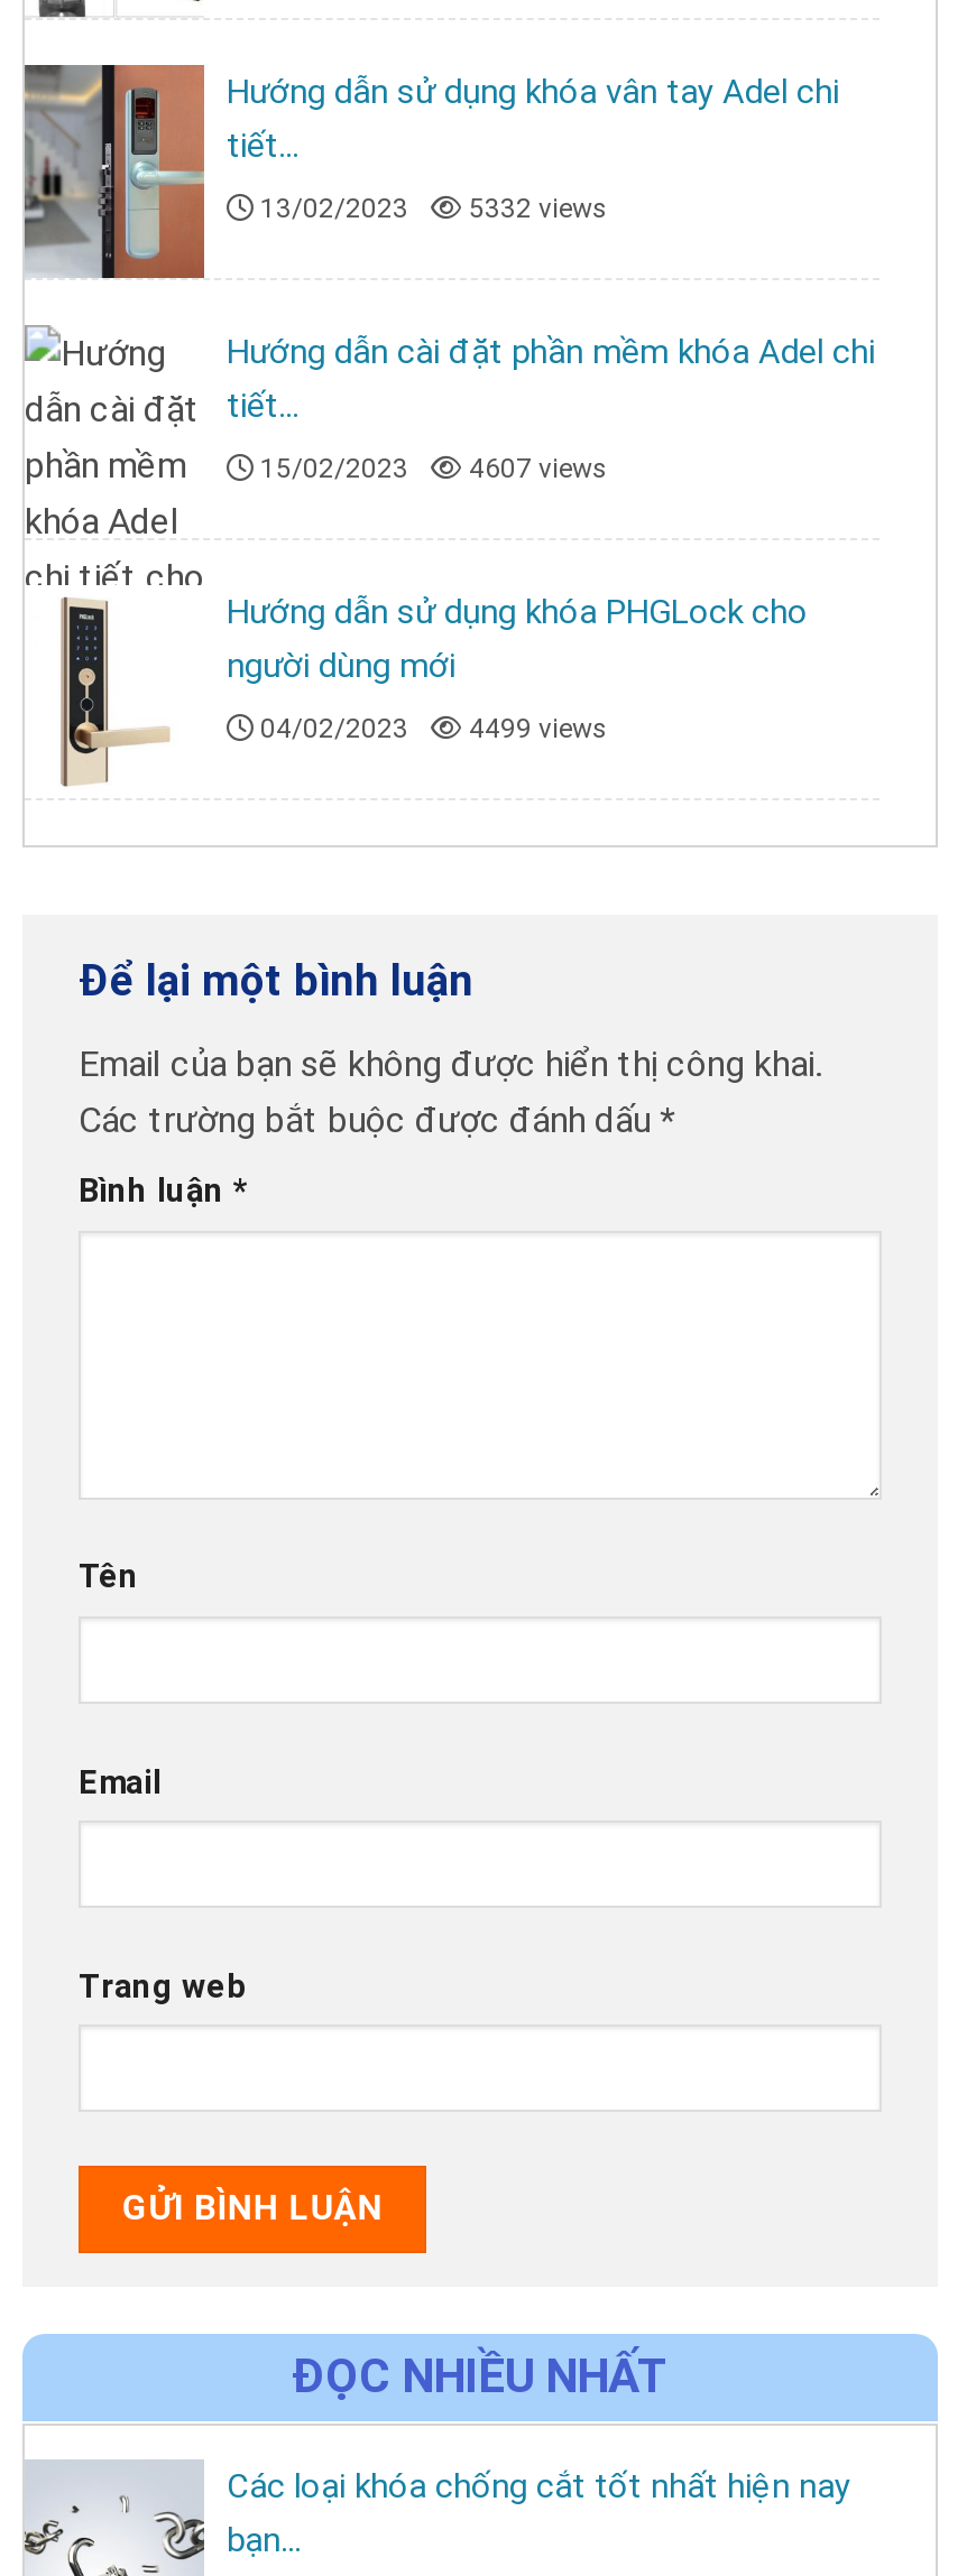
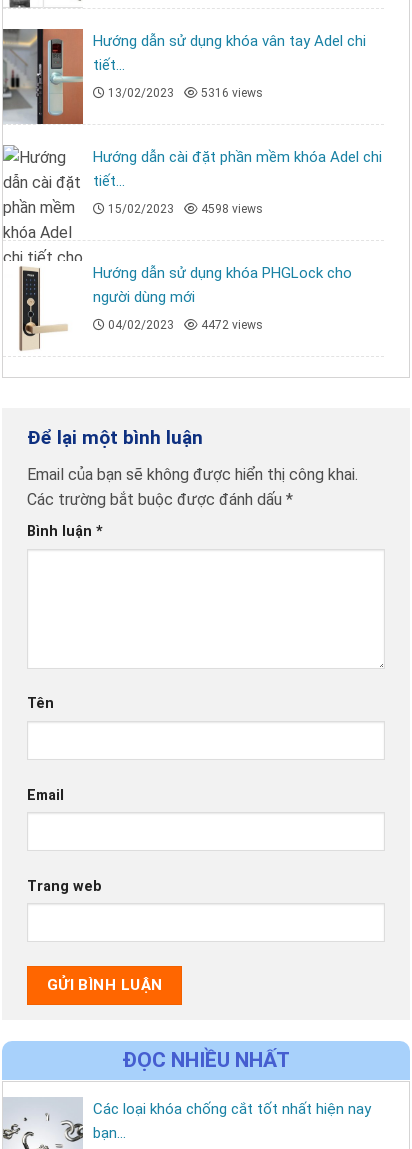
[260,193,608,224] 13/02/2023 5332 views -> [108,86,263,100] 13/02/2023 5316 views
[260,453,608,484] 15/02/2023 4607 views -> [108,202,263,216] 15/02/2023 4598 views
[260,713,608,744] 04/02/2023 4499 views -> [108,318,263,332] 04/02/2023 4472 views

